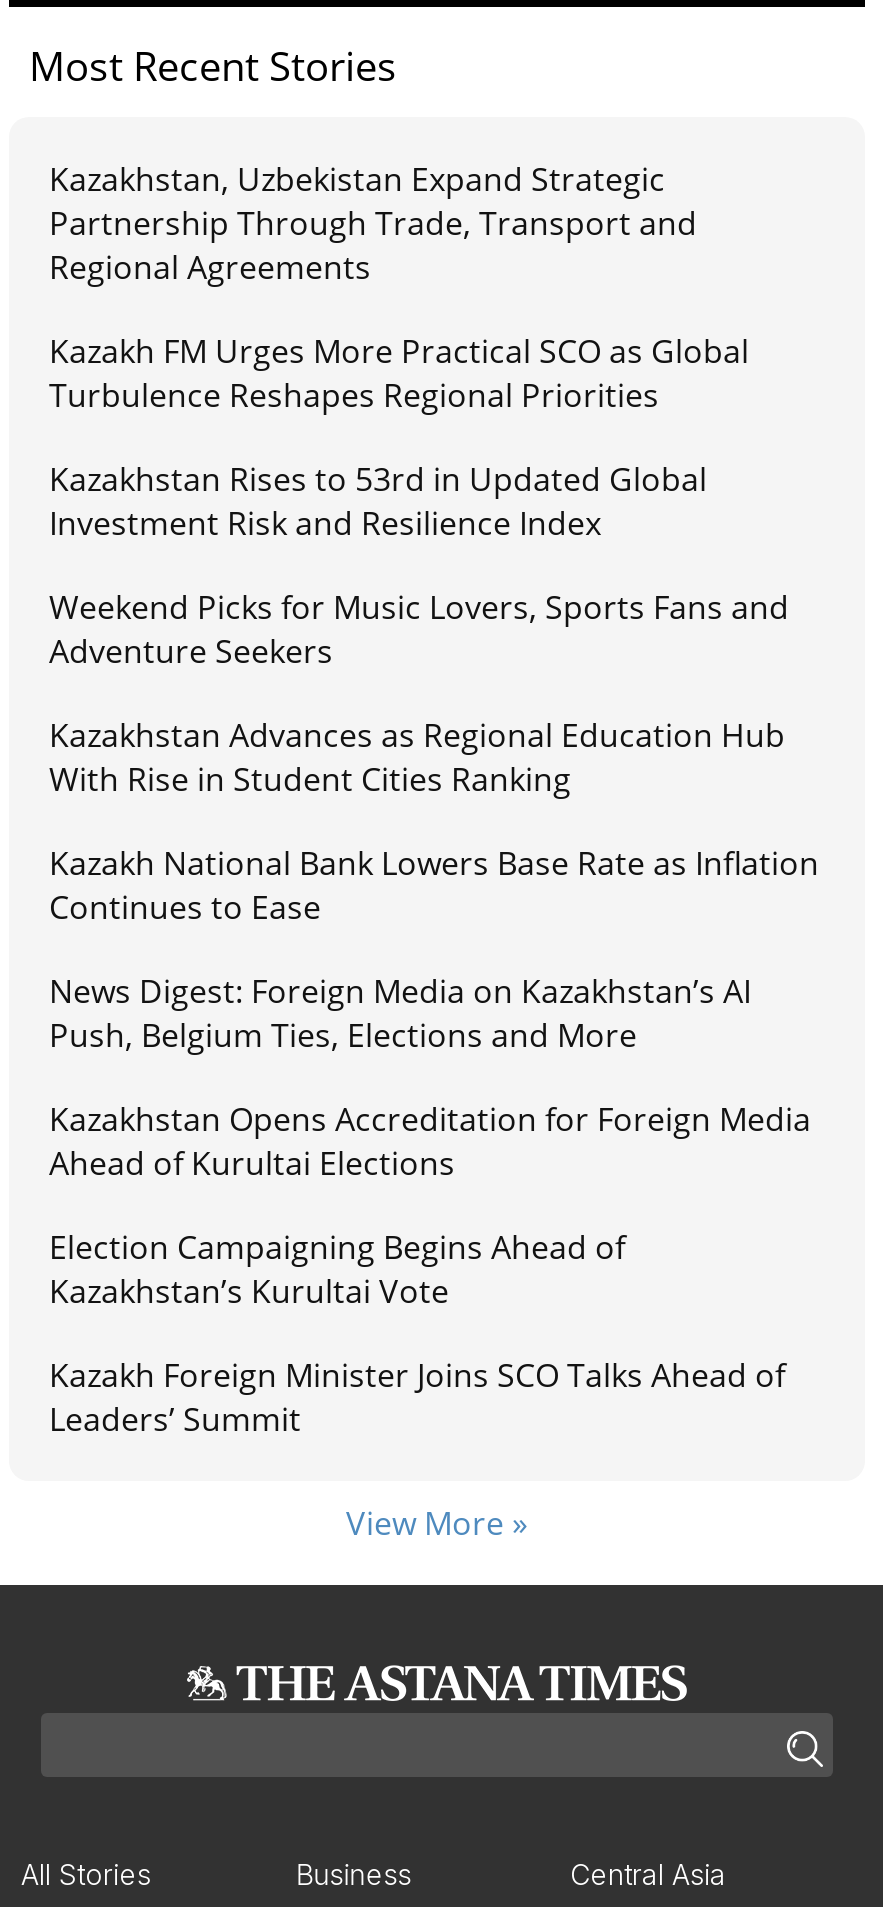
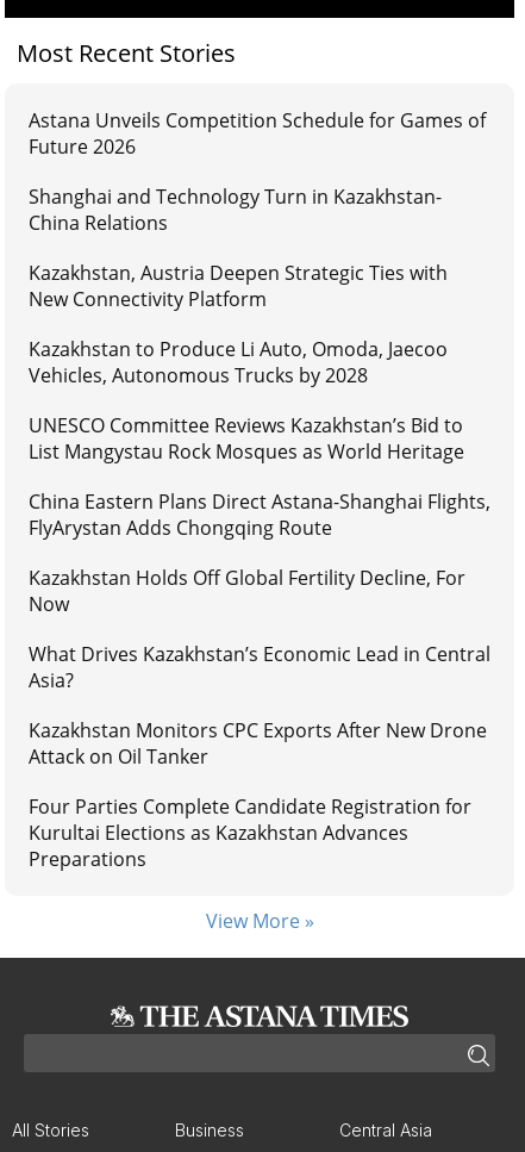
[49,157,697,289] Kazakhstan, Uzbekistan Expand Strategic | Partnership Through Trade, Transport and | Regional Agreements -> [29,107,486,160] Astana Unveils Competition Schedule for Games of | Future 2026
[49,329,749,417] Kazakh FM Urges More Practical SCO as Global | Turbulence Reshapes Regional Priorities -> [29,184,442,236] Shanghai and Technology Turn in Kazakhstan- | China Relations
[49,457,707,545] Kazakhstan Rises to 53rd in Updated Global | Investment Risk and Resilience Index -> [29,260,448,312] Kazakhstan, Austria Deepen Strategic Ties with | New Connectivity Platform
[49,585,789,673] Weekend Picks for Music Lovers, Sports Fans and | Adventure Seekers -> [29,336,448,388] Kazakhstan to Produce Li Auto, Omoda, Jaecoo | Vehicles, Autonomous Trucks by 2028
[49,713,785,801] Kazakhstan Advances as Regional Education Hub | With Rise in Student Cities Ranking -> [29,412,464,465] UNESCO Committee Reviews Kazakhstan’s Bid to | List Mangystau Rock Mosques as World Heritage
[49,841,819,929] Kazakh National Bank Lowers Base Rate as Inflation | Continues to Ease -> [29,489,490,541] China Eastern Plans Direct Astana-Shanghai Flights, | FlyArystan Adds Chongqing Route
[49,969,751,1057] News Digest: Foreign Media on Kazakhstan’s AI | Push, Belgium Ties, Elections and More -> [29,565,465,617] Kazakhstan Holds Off Global Fertility Decline, For | Now
[49,1097,811,1185] Kazakhstan Opens Accreditation for Foreign Media | Ahead of Kurultai Elections -> [29,641,490,693] What Drives Kazakhstan’s Economic Lead in Central | Asia?
[49,1225,625,1313] Election Campaigning Begins Ahead of | Kazakhstan’s Kurultai Vote -> [29,717,487,770] Kazakhstan Monitors CPC Exports After New Drone | Attack on Oil Tanker
[49,1353,785,1441] Kazakh Foreign Minister Joins SCO Talks Ahead of | Leaders’ Summit -> [29,794,471,872] Four Parties Complete Candidate Registration for | Kurultai Elections as Kazakhstan Advances | Preparations

